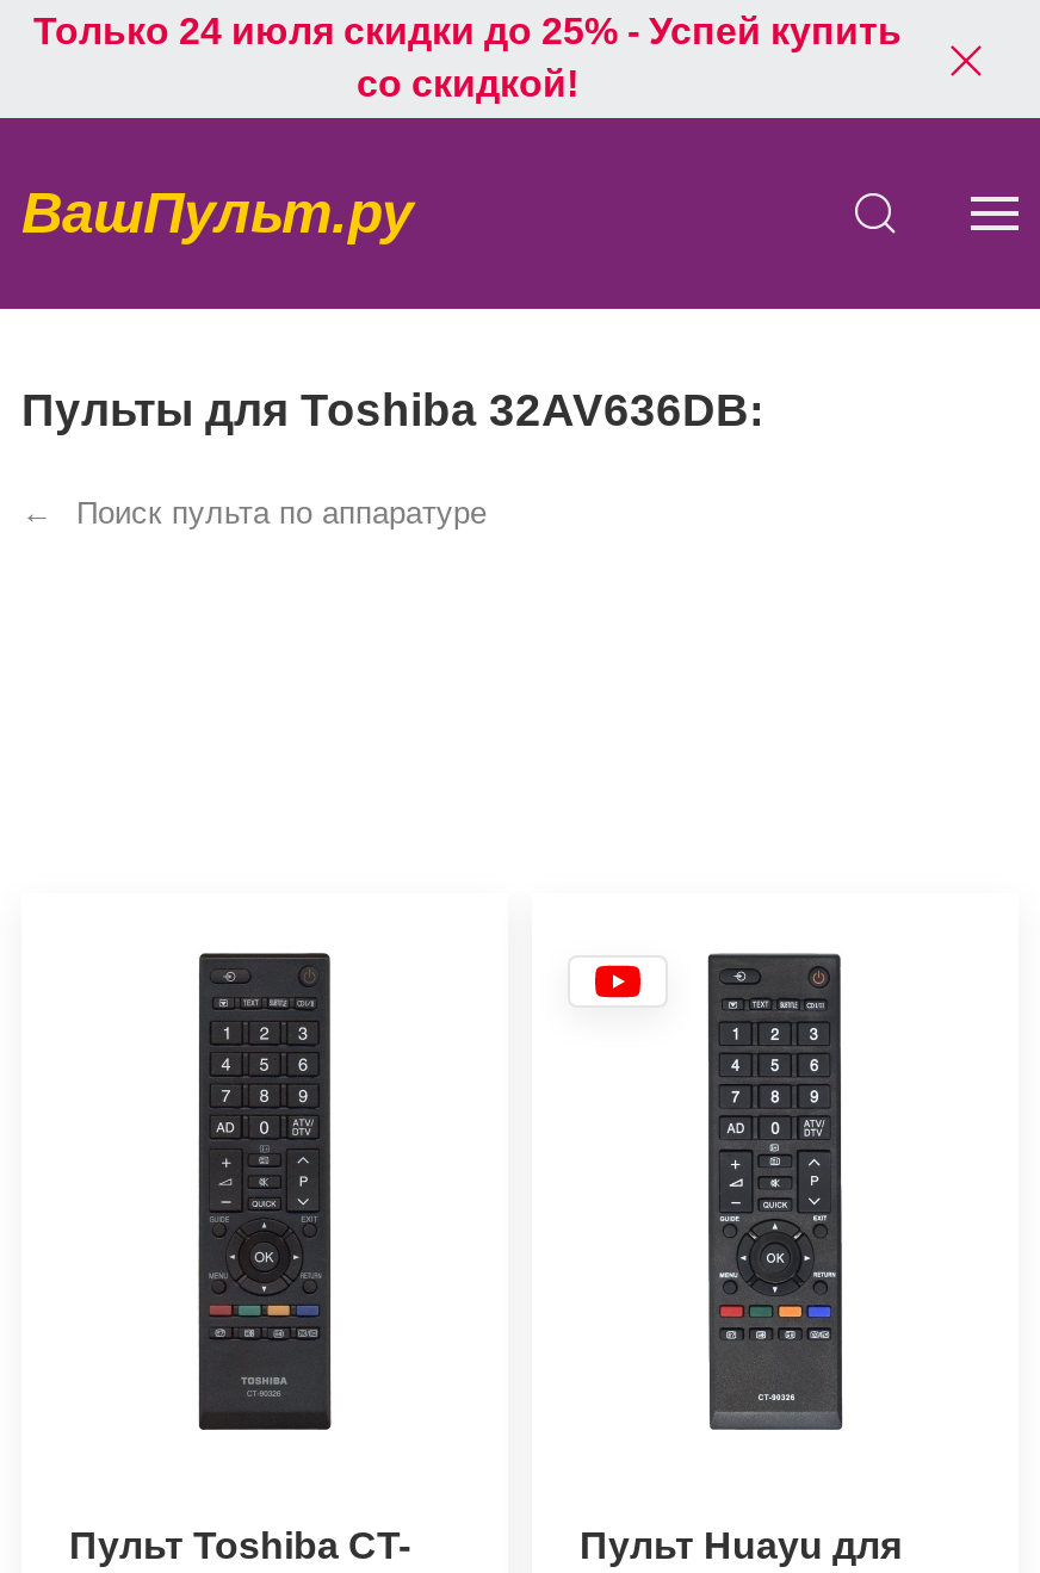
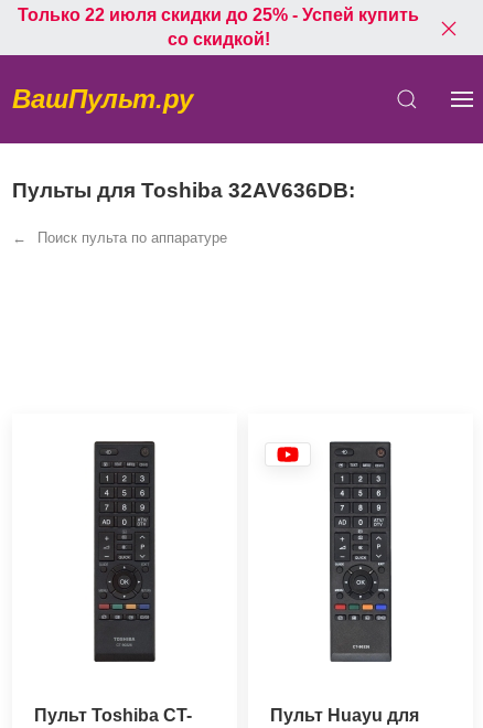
[33,11,902,51] Только 24 июля скидки до 25% - Успей купить -> [18,6,419,24] Только 22 июля скидки до 25% - Успей купить

